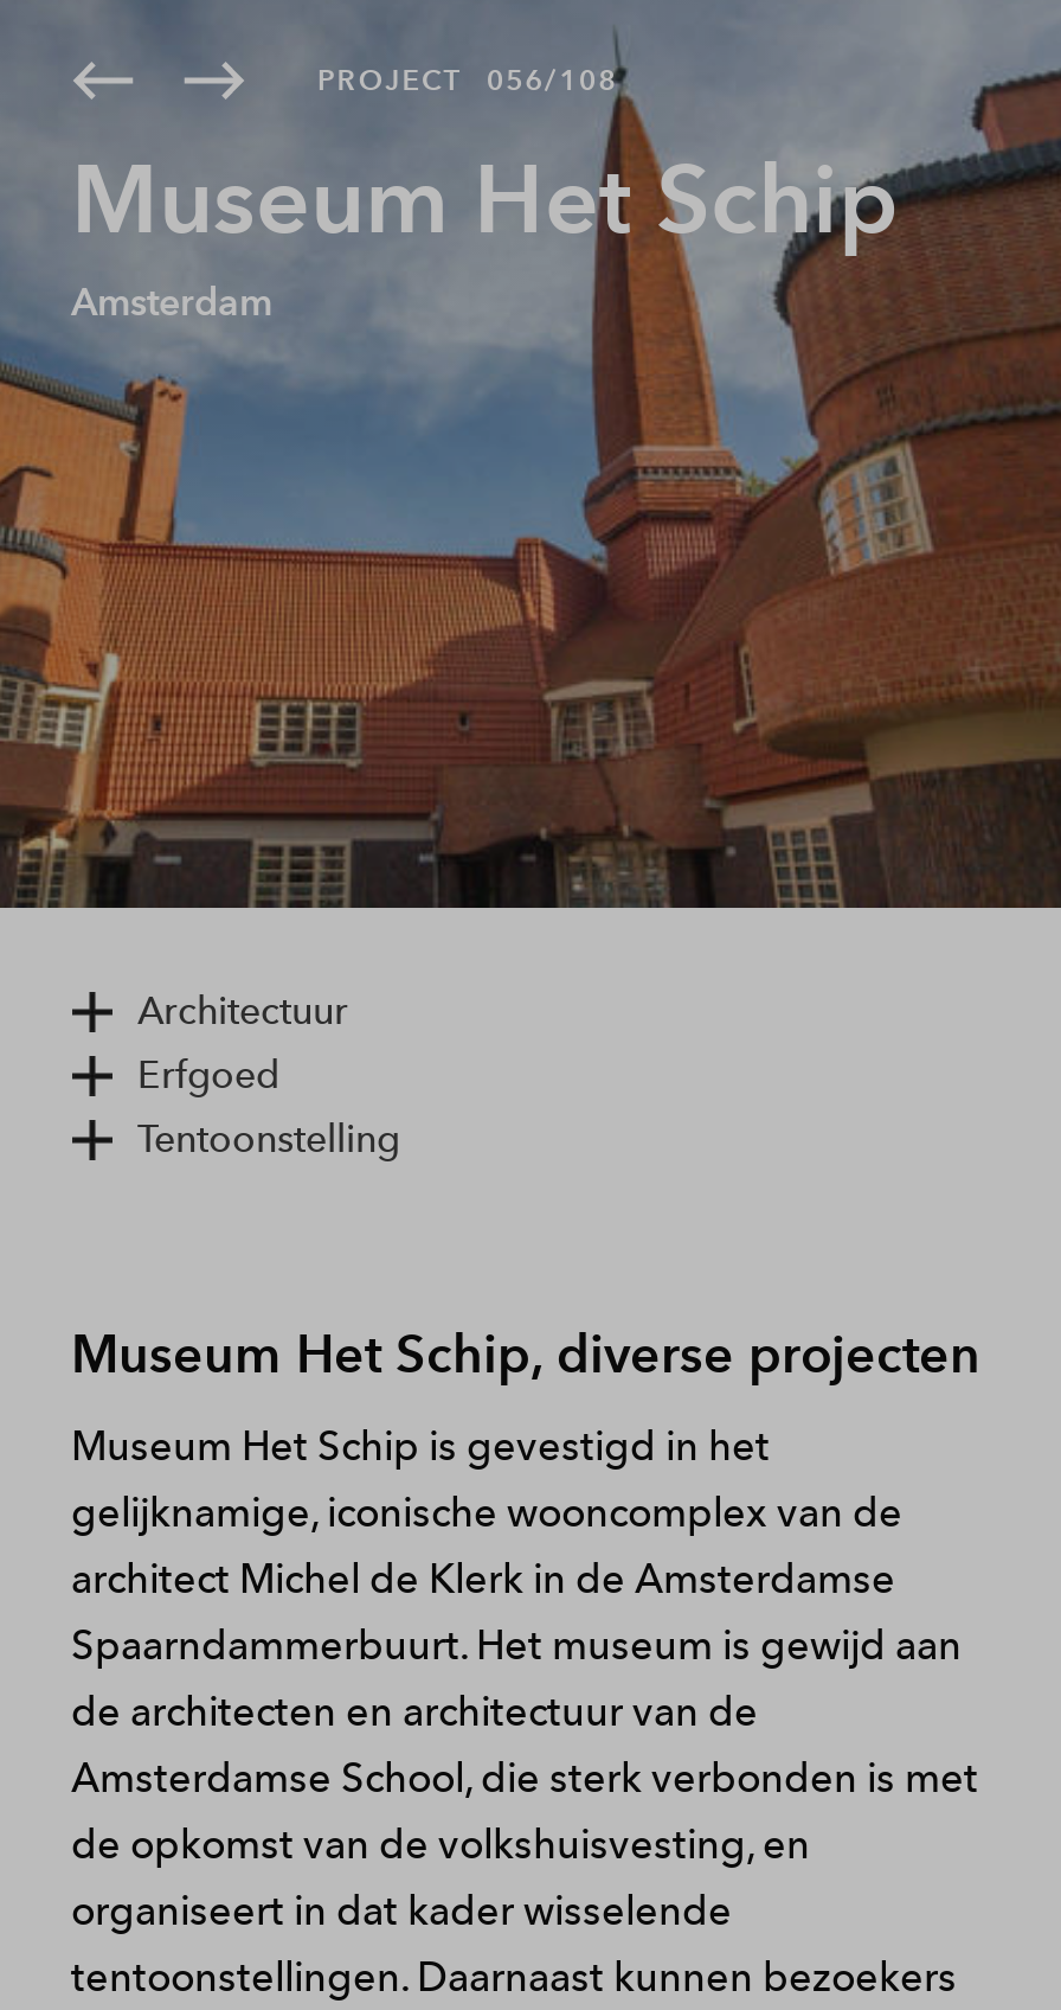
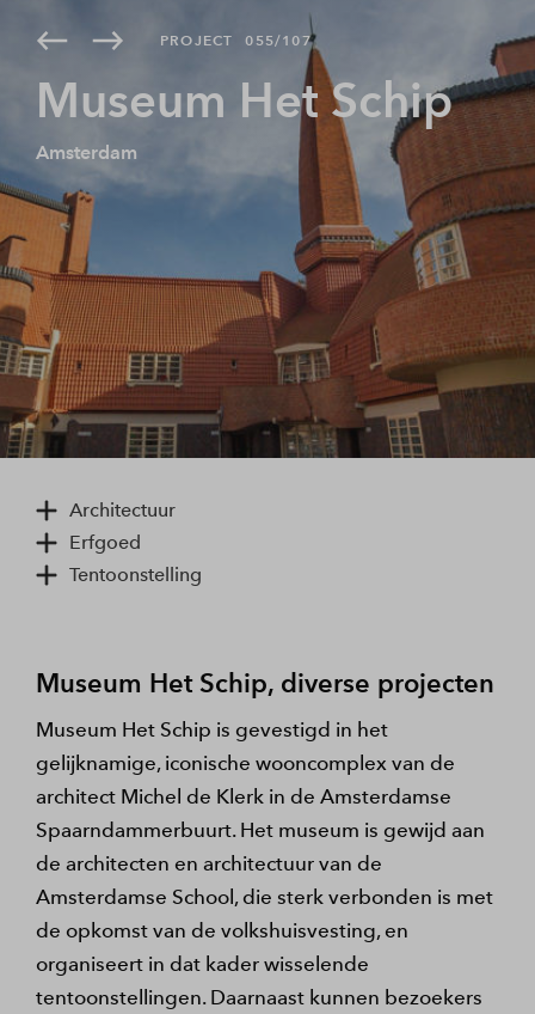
[317,62,618,97] PROJECT 056/108 -> [160,31,311,49] PROJECT 055/107

